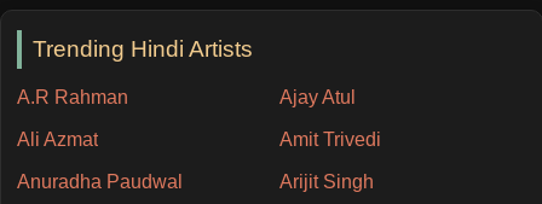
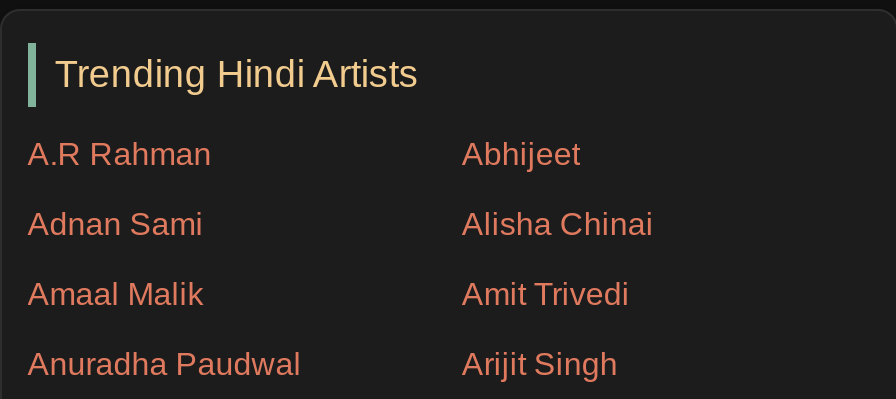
[17,86,356,149] Ajay Atul | Ali Azmat -> [28,136,654,310] Abhijeet | Adnan Sami | Alisha Chinai | Amaal Malik

